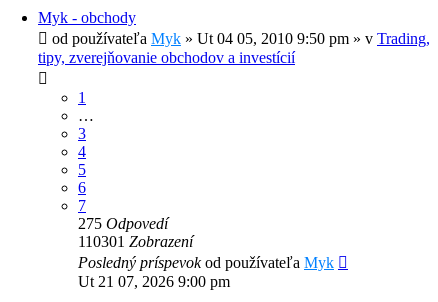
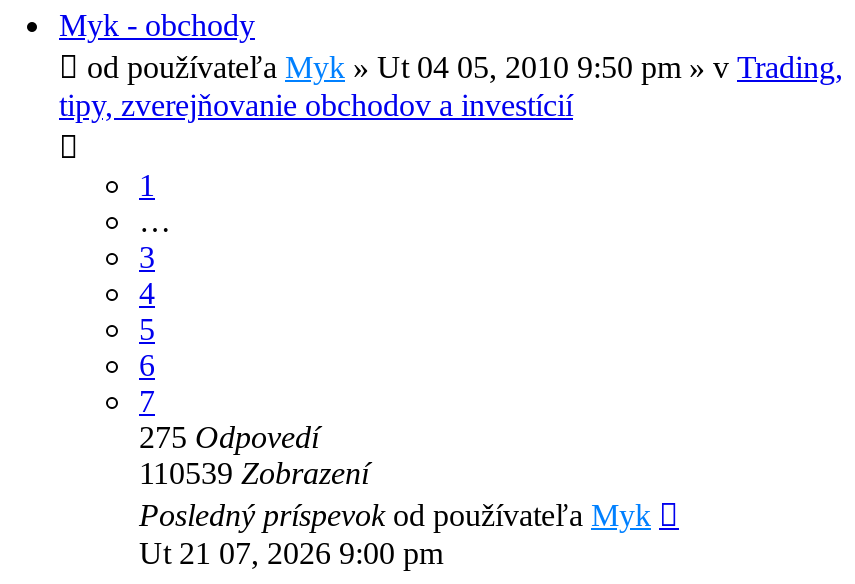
[78,233,193,250] 110301Zobrazení -> [139,457,369,491] 110539Zobrazení

